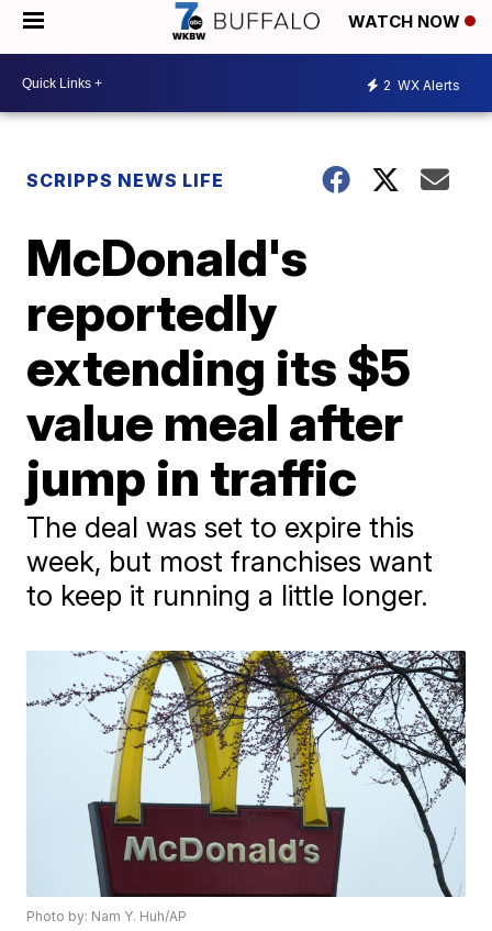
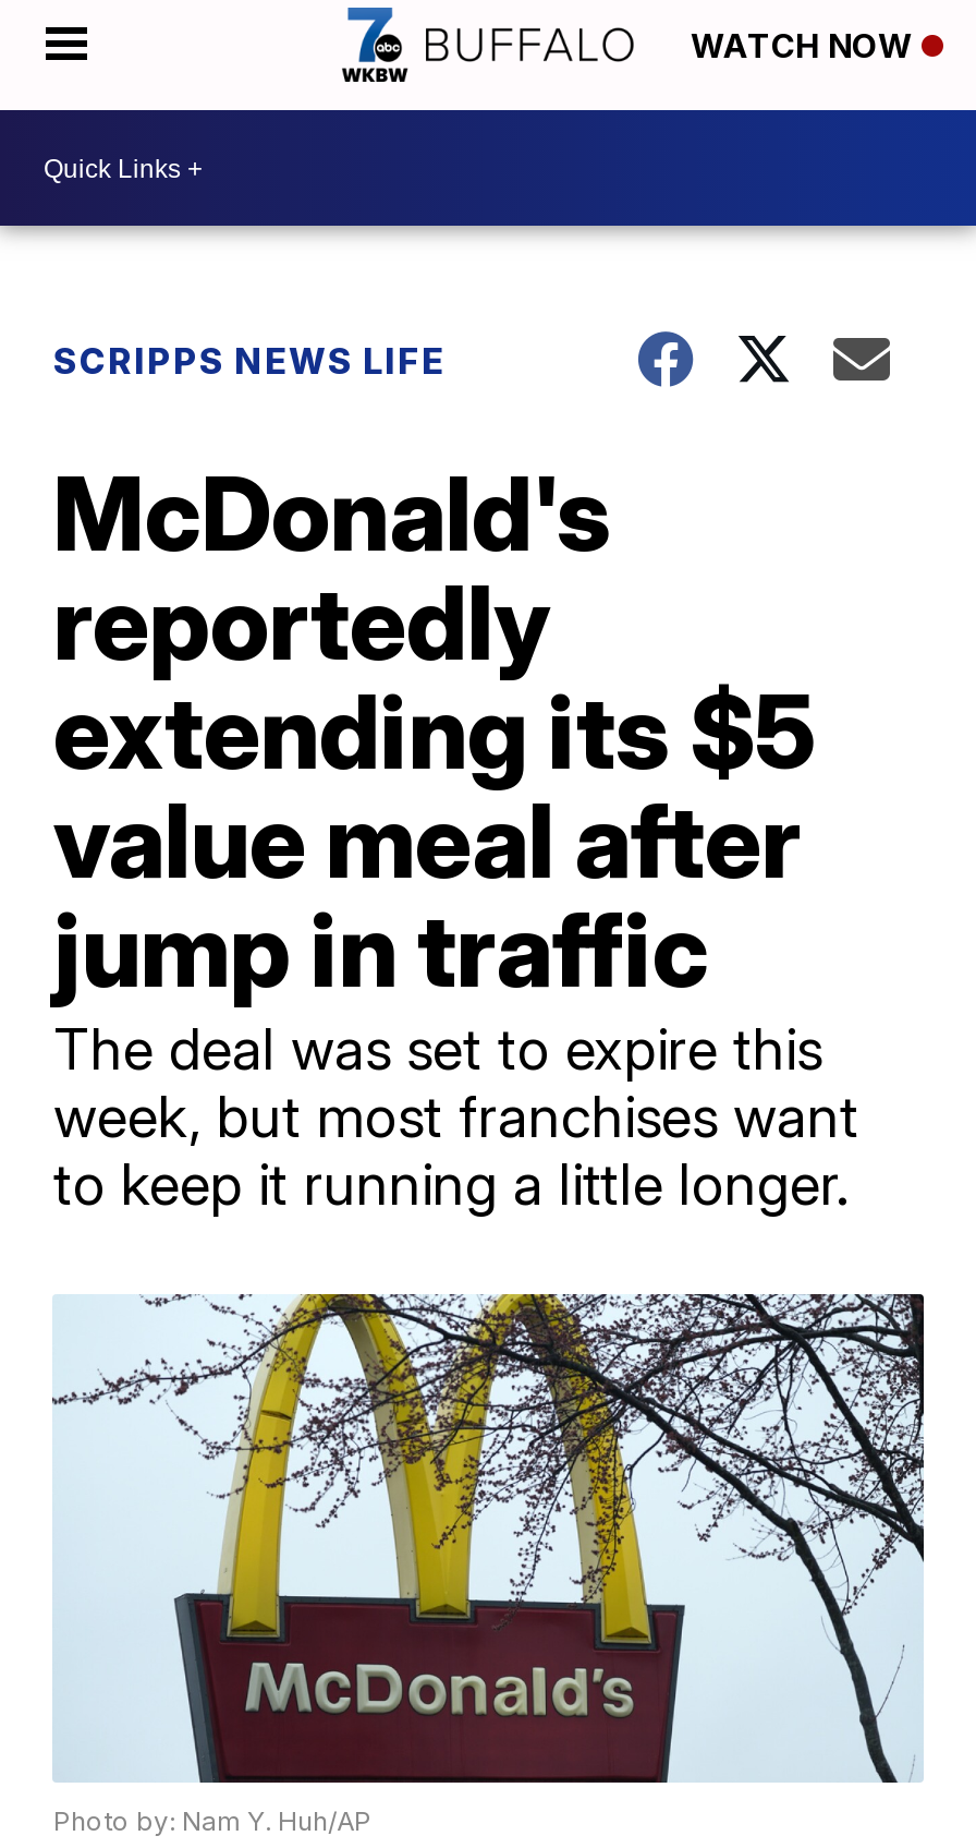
[383,76,460,93] 2 WX Alerts -> none

